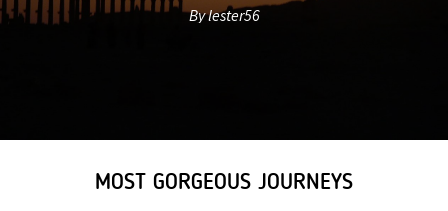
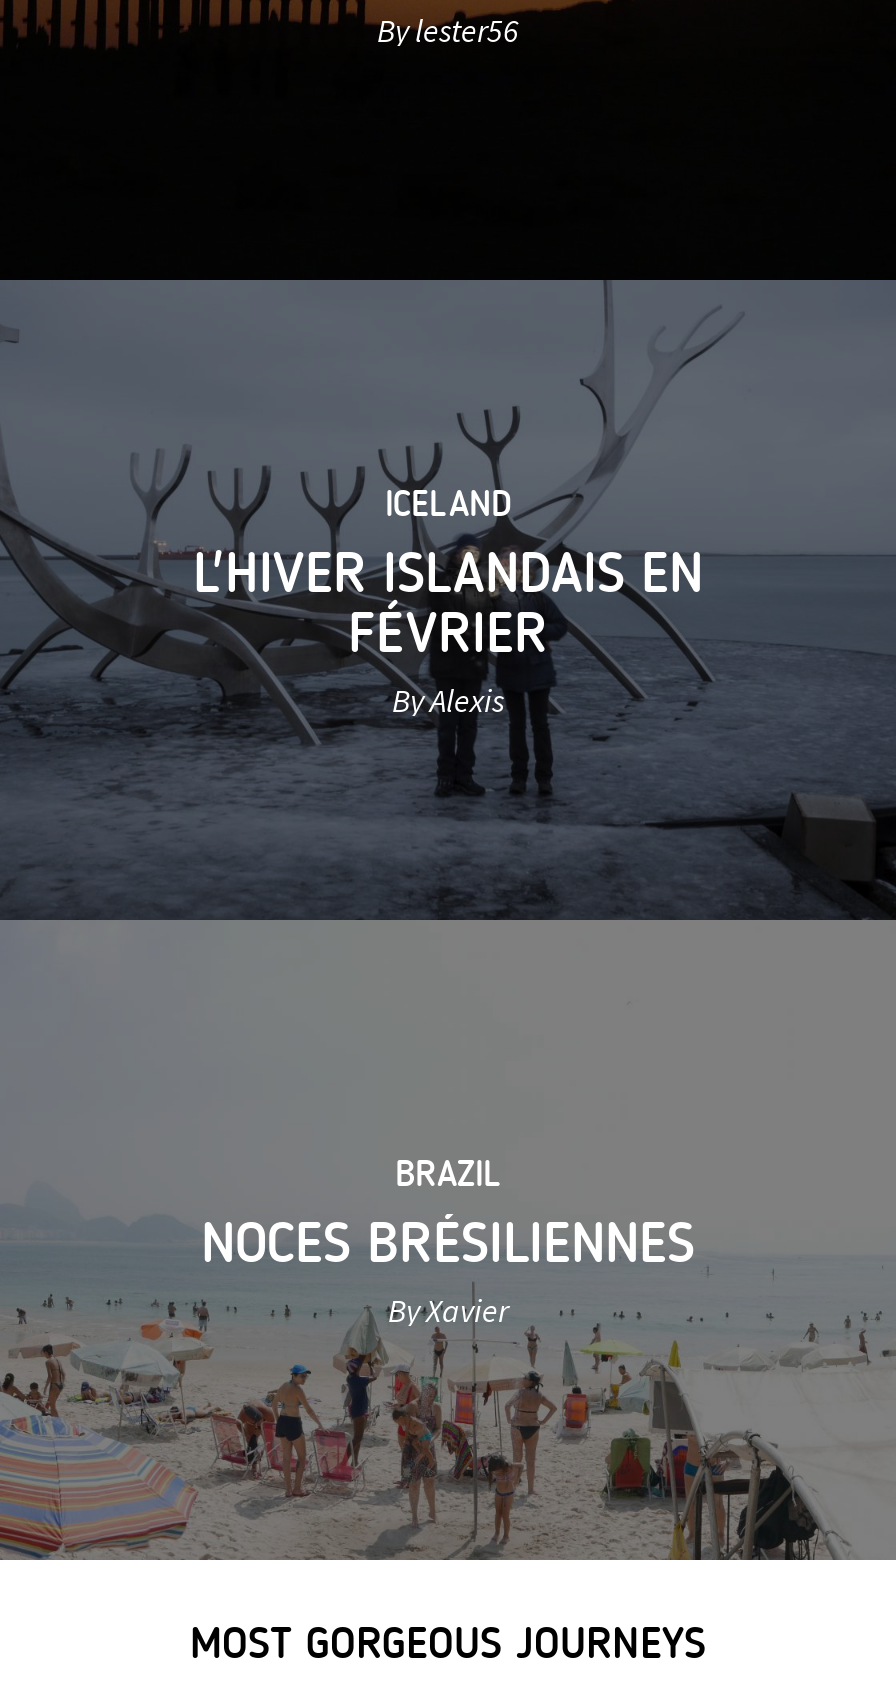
none -> [6,280,890,1562] [image] | ICELAND | L'HIVER ISLANDAIS EN | FÉVRIER | By Alexis
none -> [201,1152,695,1330] BRAZIL | NOCES BRÉSILIENNES | By Xavier

